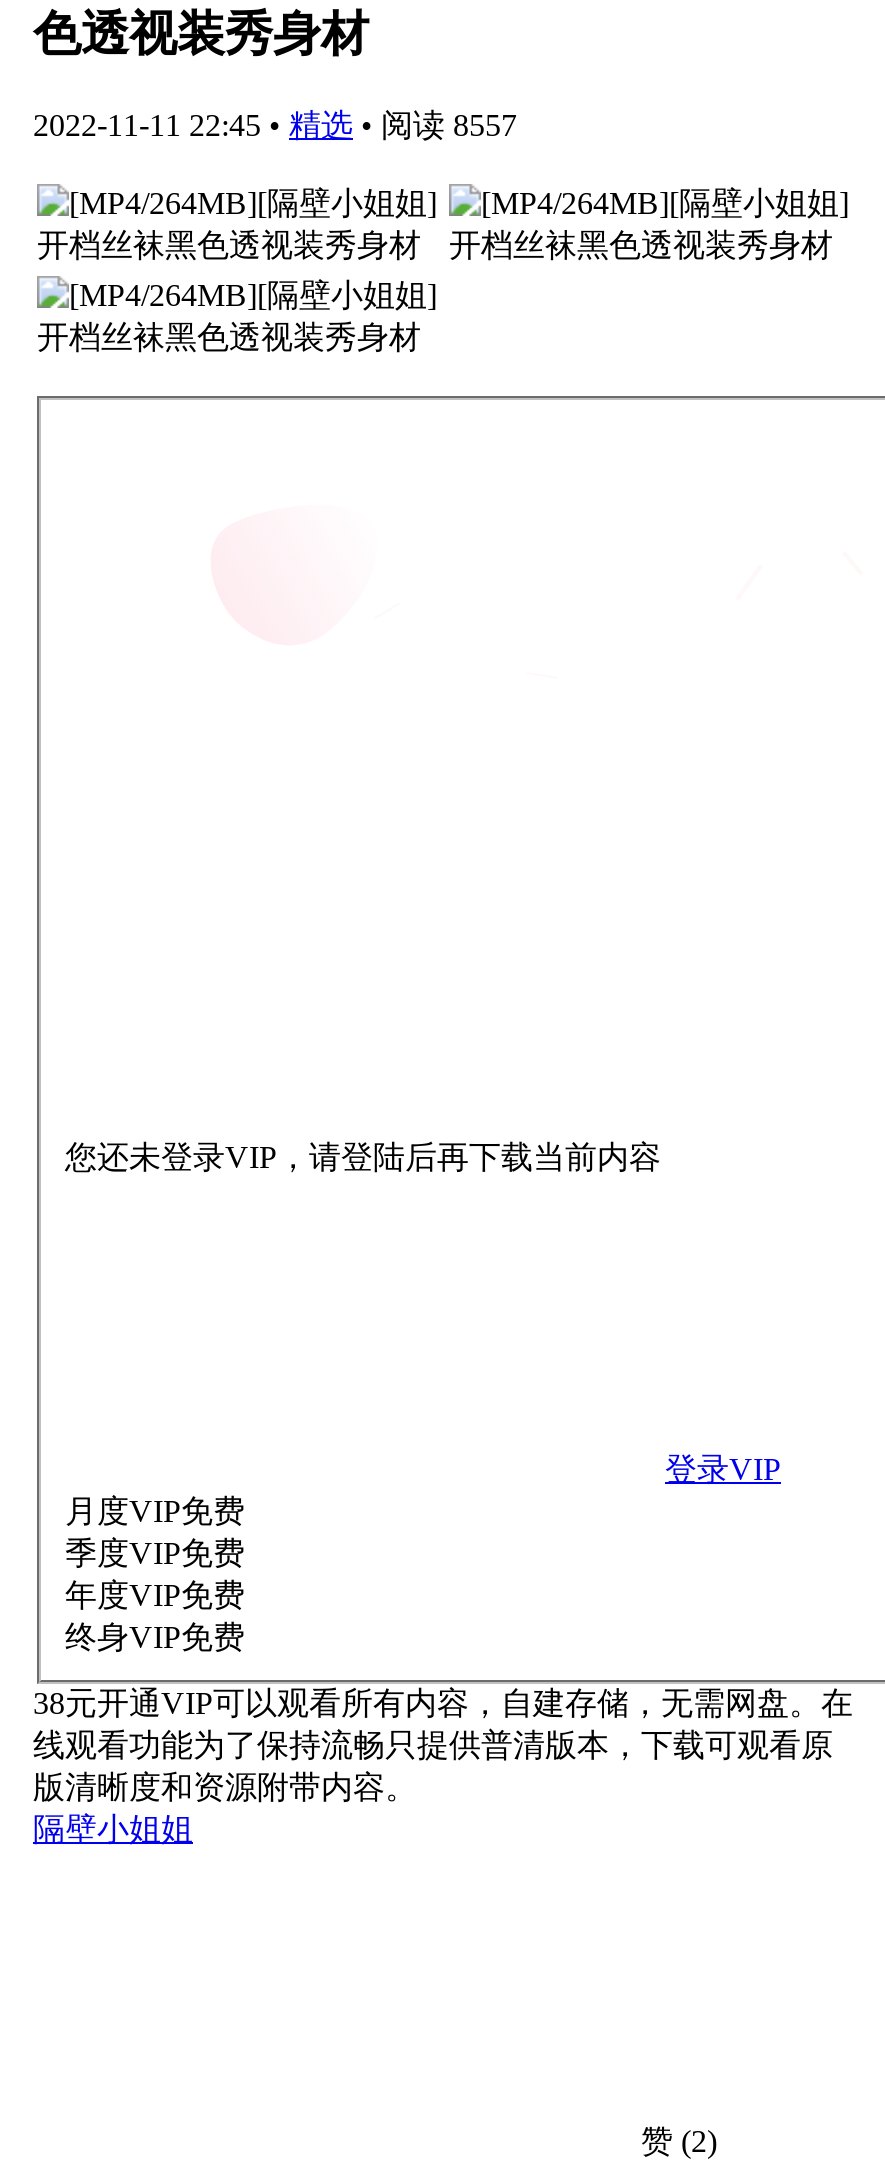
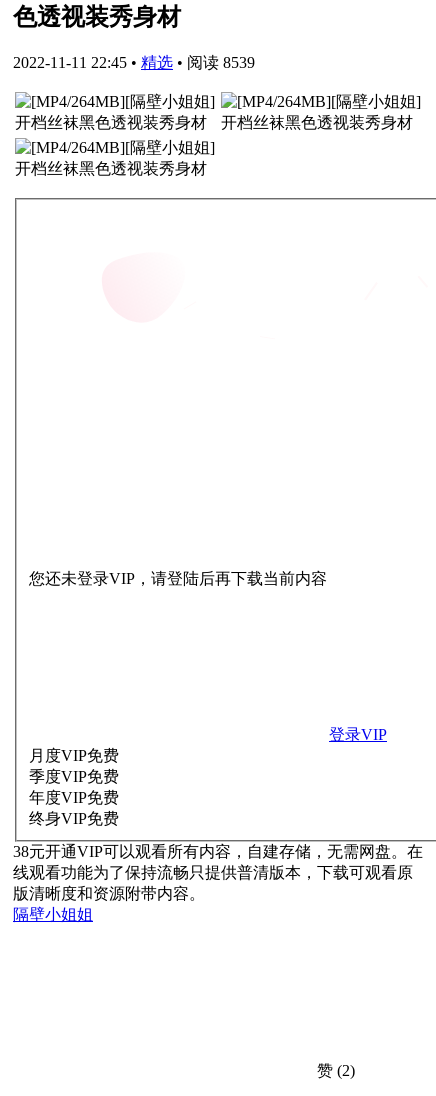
[33,108,517,142] 2022-11-11 22:45 • 精选 • 阅读 8557 -> [13,54,255,71] 2022-11-11 22:45 • 精选 • 阅读 8539

